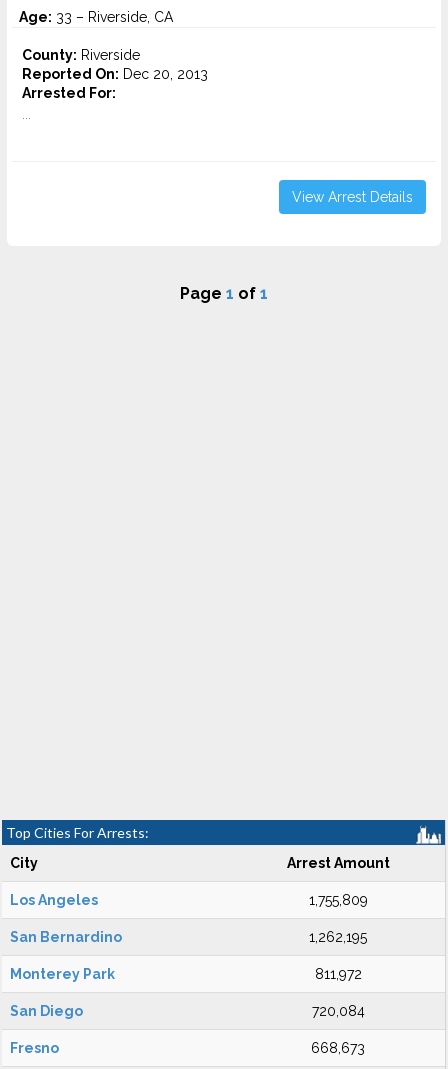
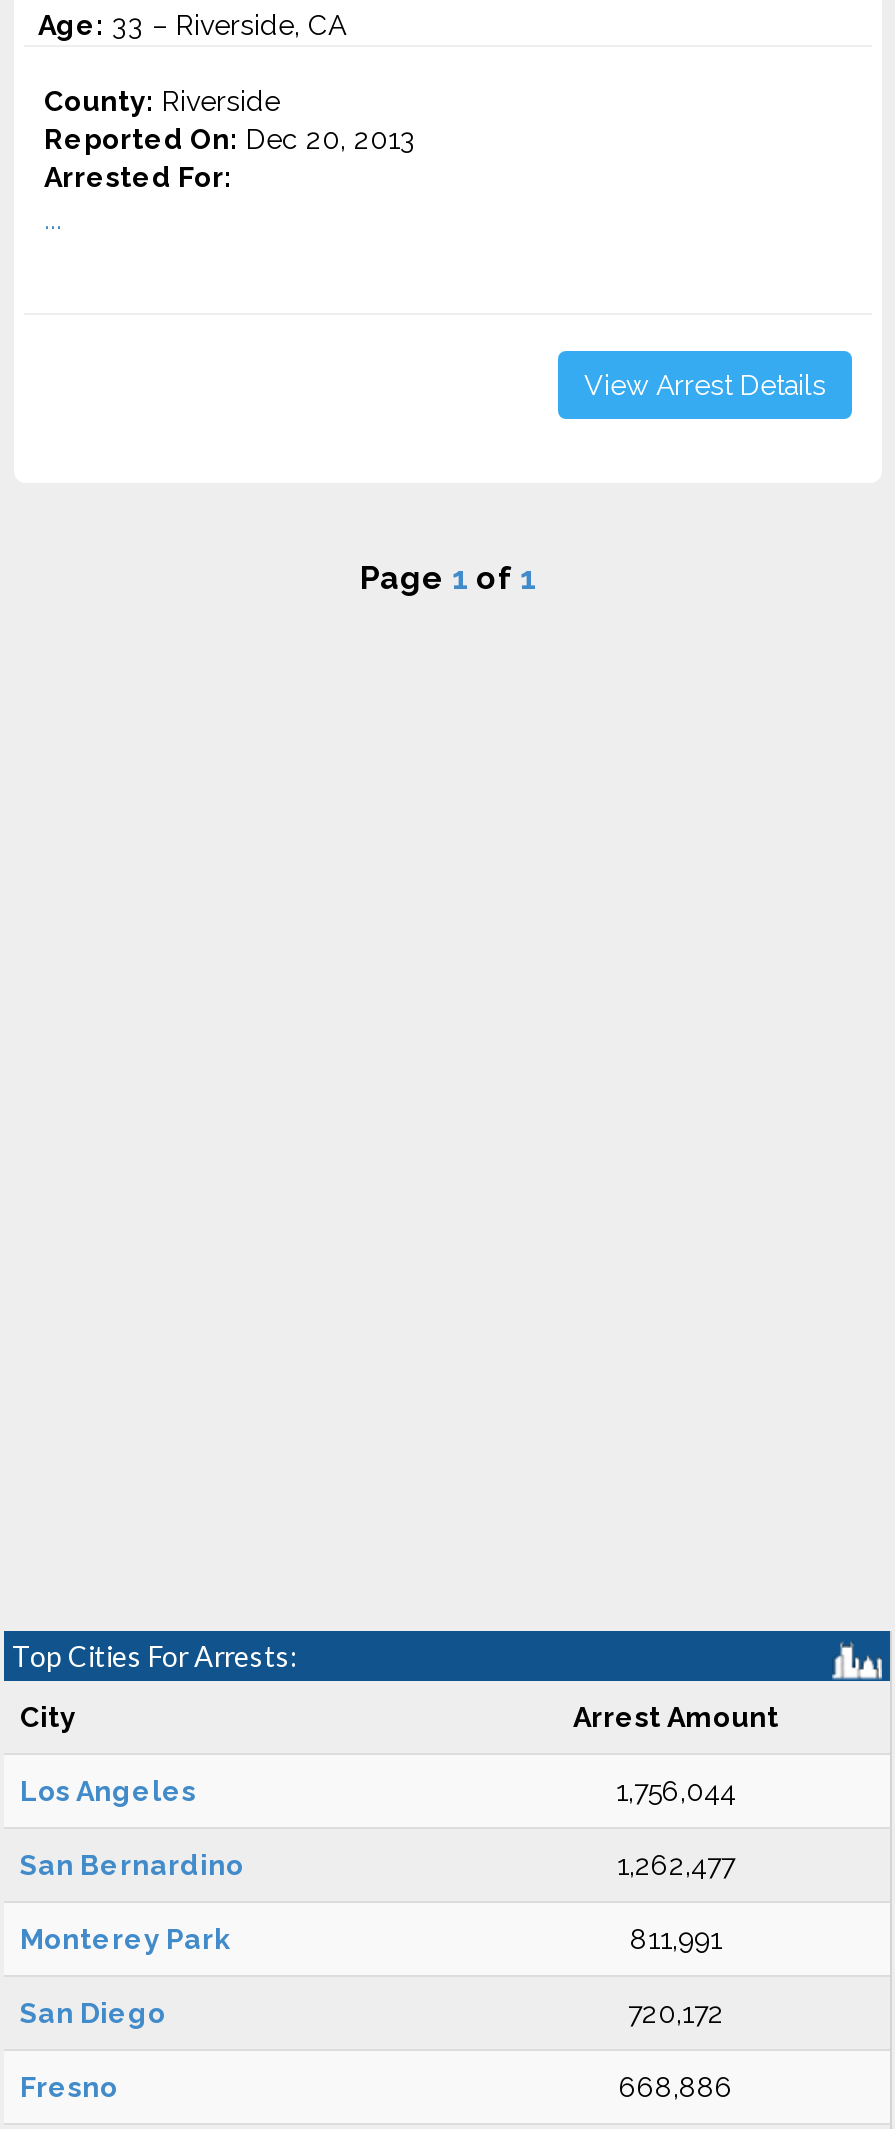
[308,892,367,908] 1,755,809 -> [616,1775,736,1807] 1,756,044
[309,929,367,945] 1,262,195 -> [617,1849,735,1881] 1,262,477
[314,966,361,982] 811,972 -> [630,1923,722,1955] 811,991
[311,1003,364,1019] 720,084 -> [628,1997,724,2029] 720,172
[311,1040,365,1056] 668,673 -> [619,2071,733,2103] 668,886

